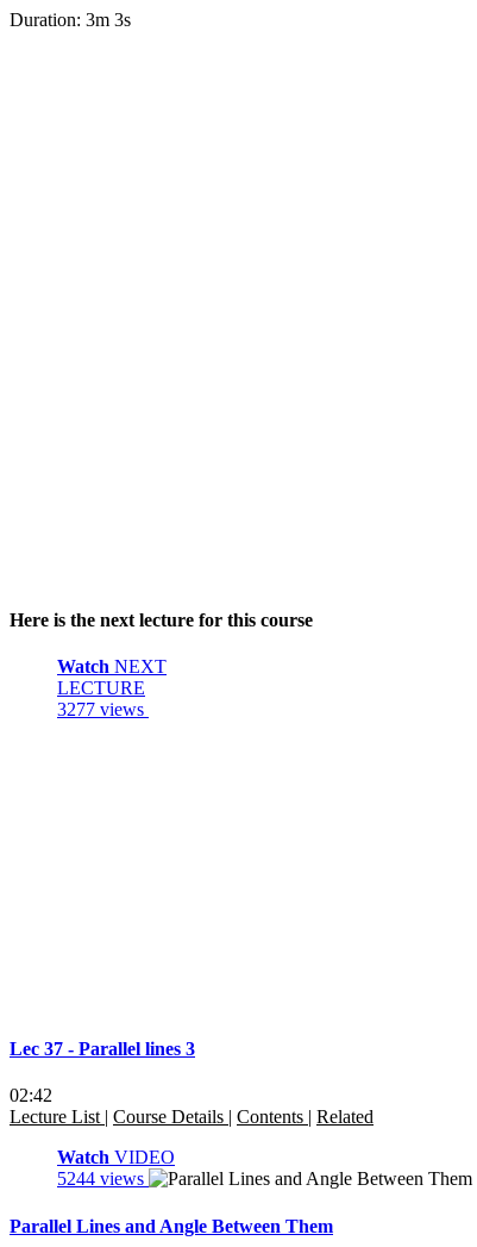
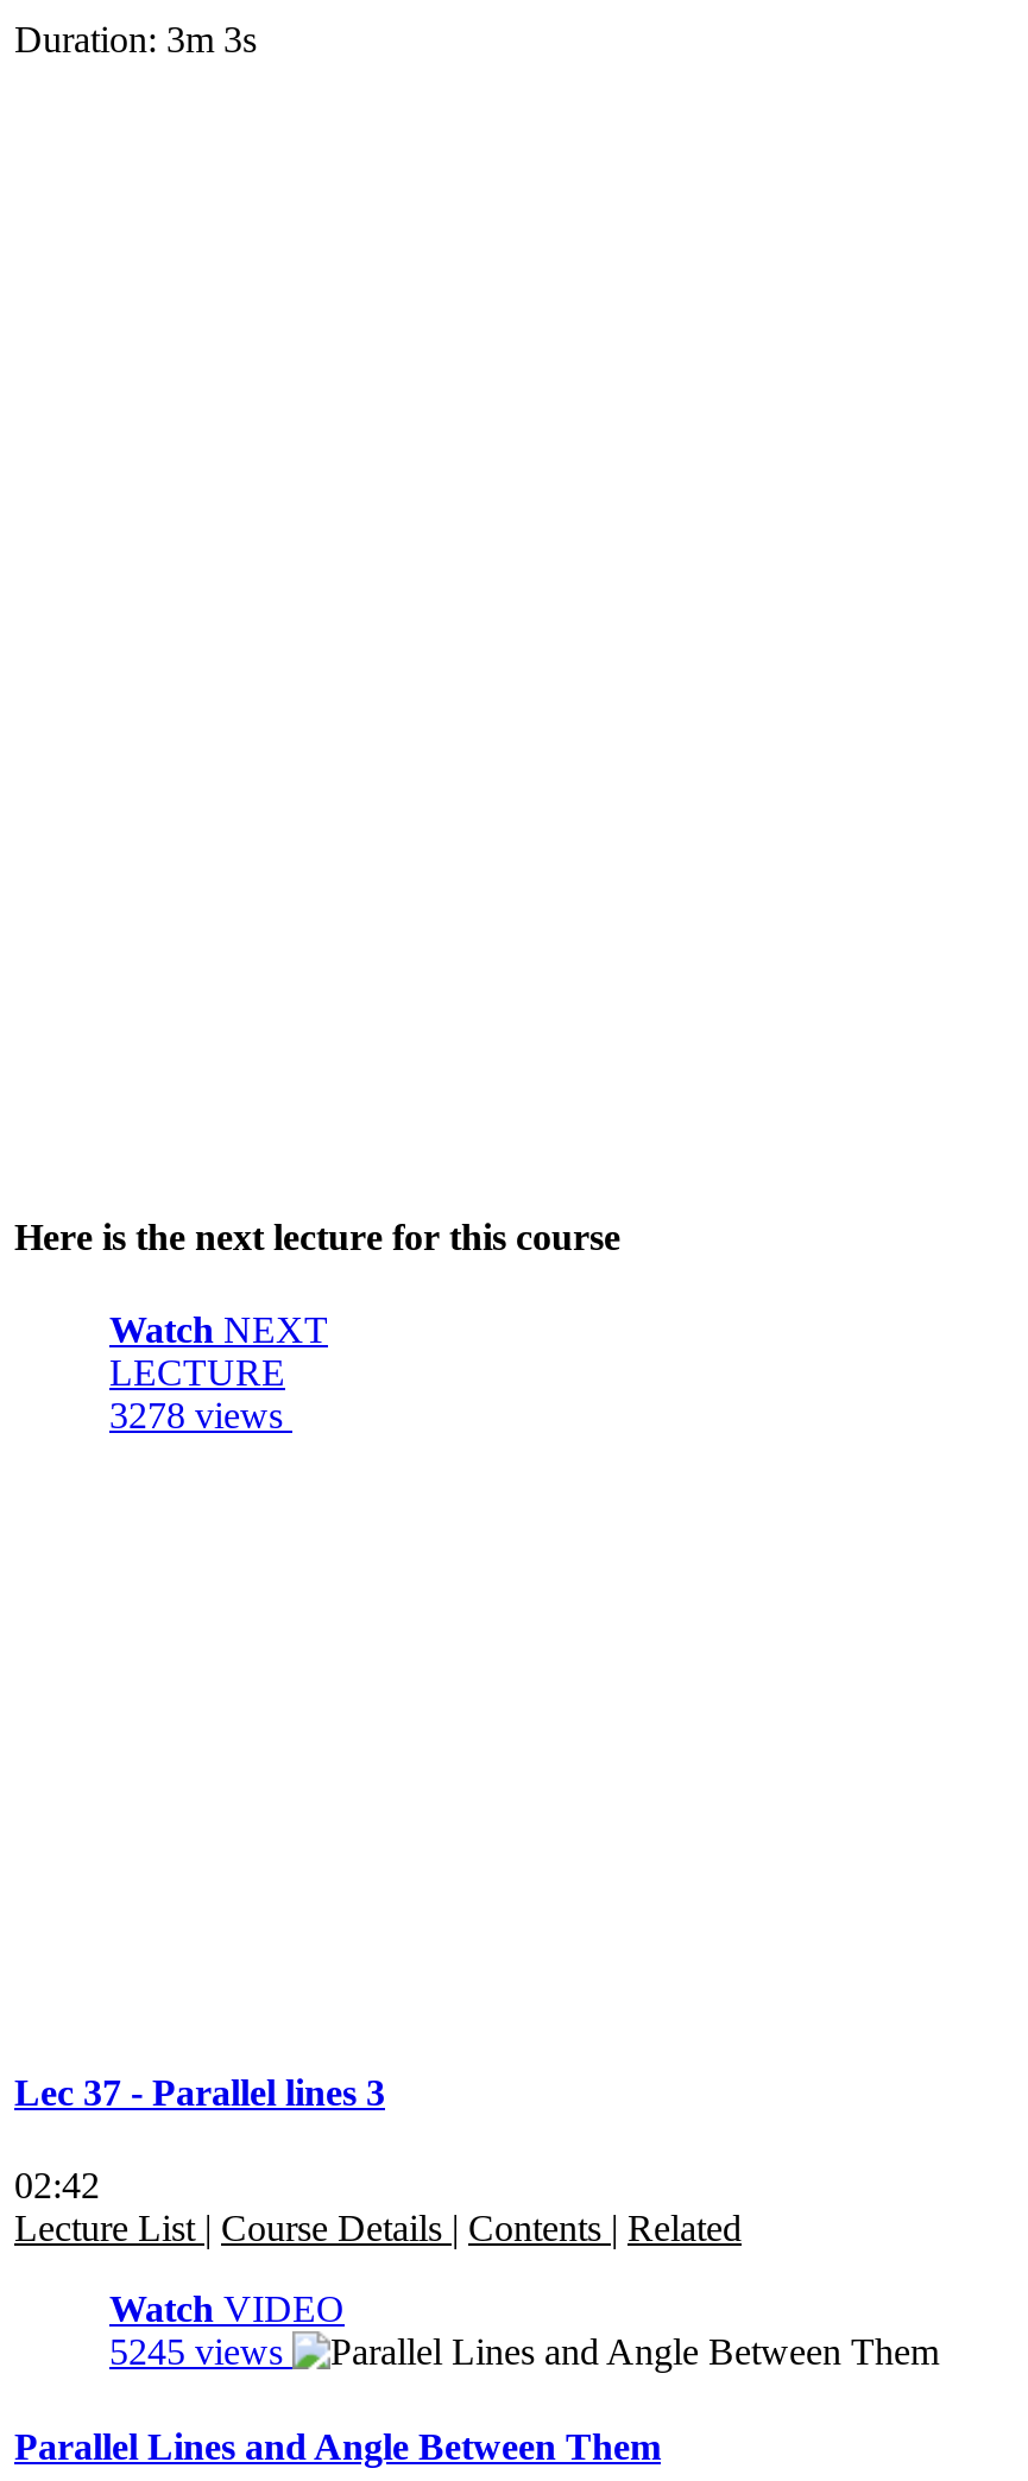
[57,699,149,719] 3277 views -> [109,1395,292,1435] 3278 views
[57,1169,149,1189] 5244 views -> [109,2332,292,2373] 5245 views

